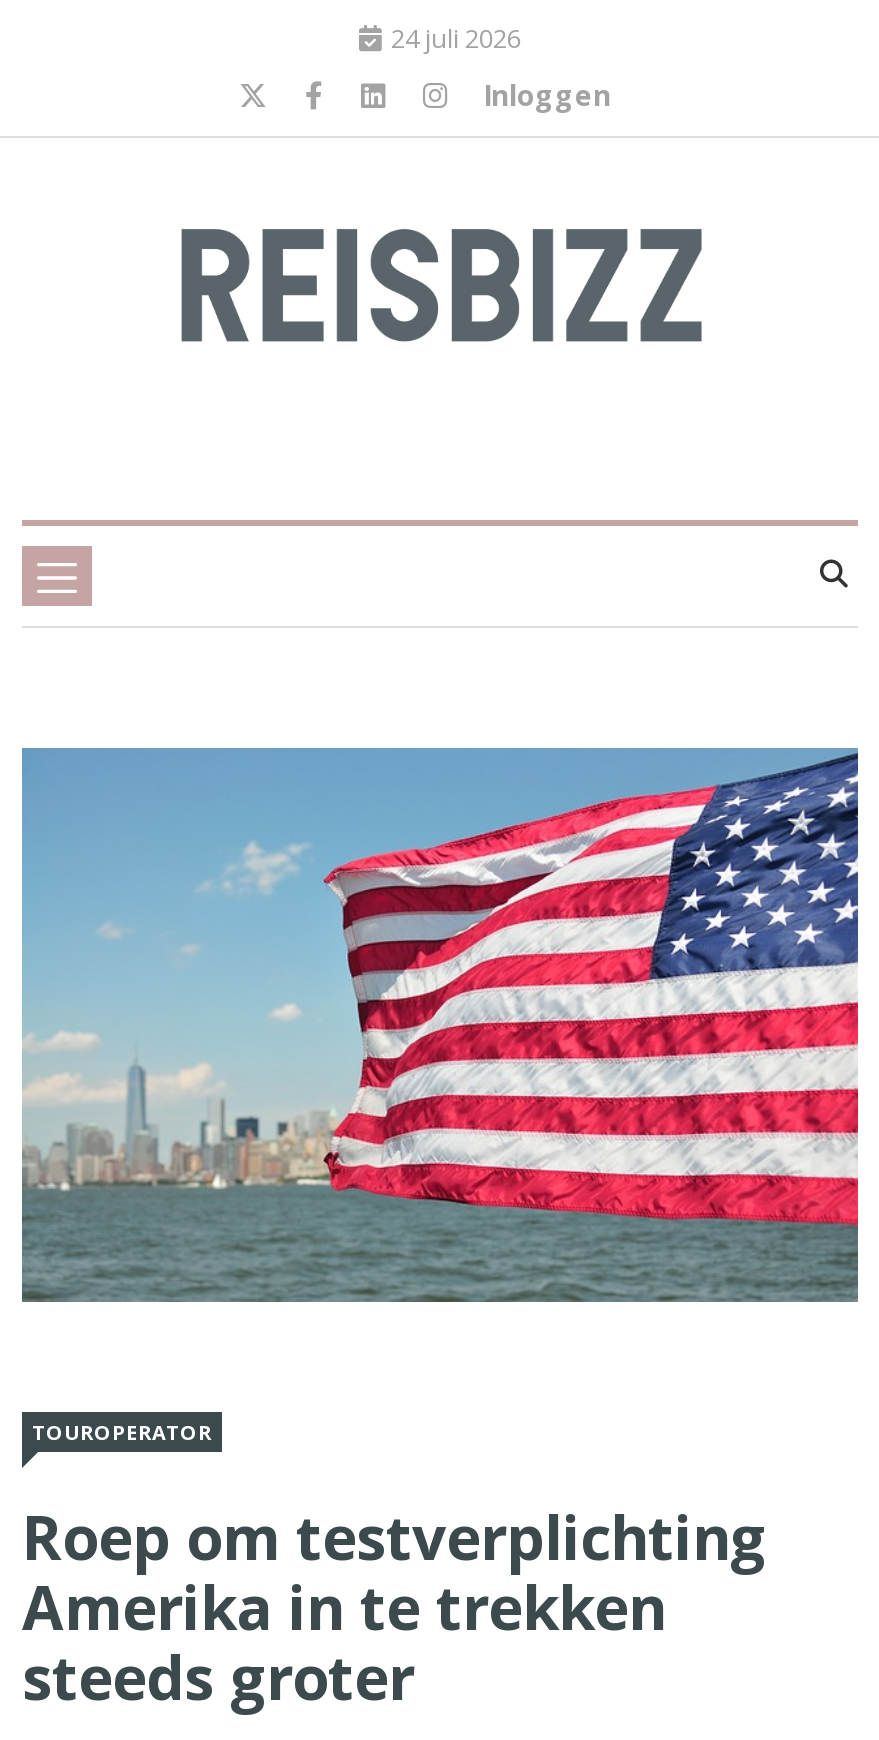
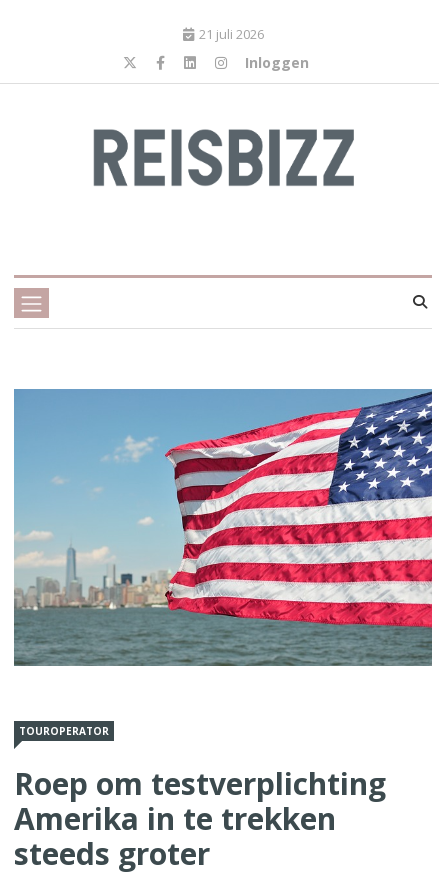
[391,20,521,56] 24 juli 2026 -> [198,25,263,43] 21 juli 2026

